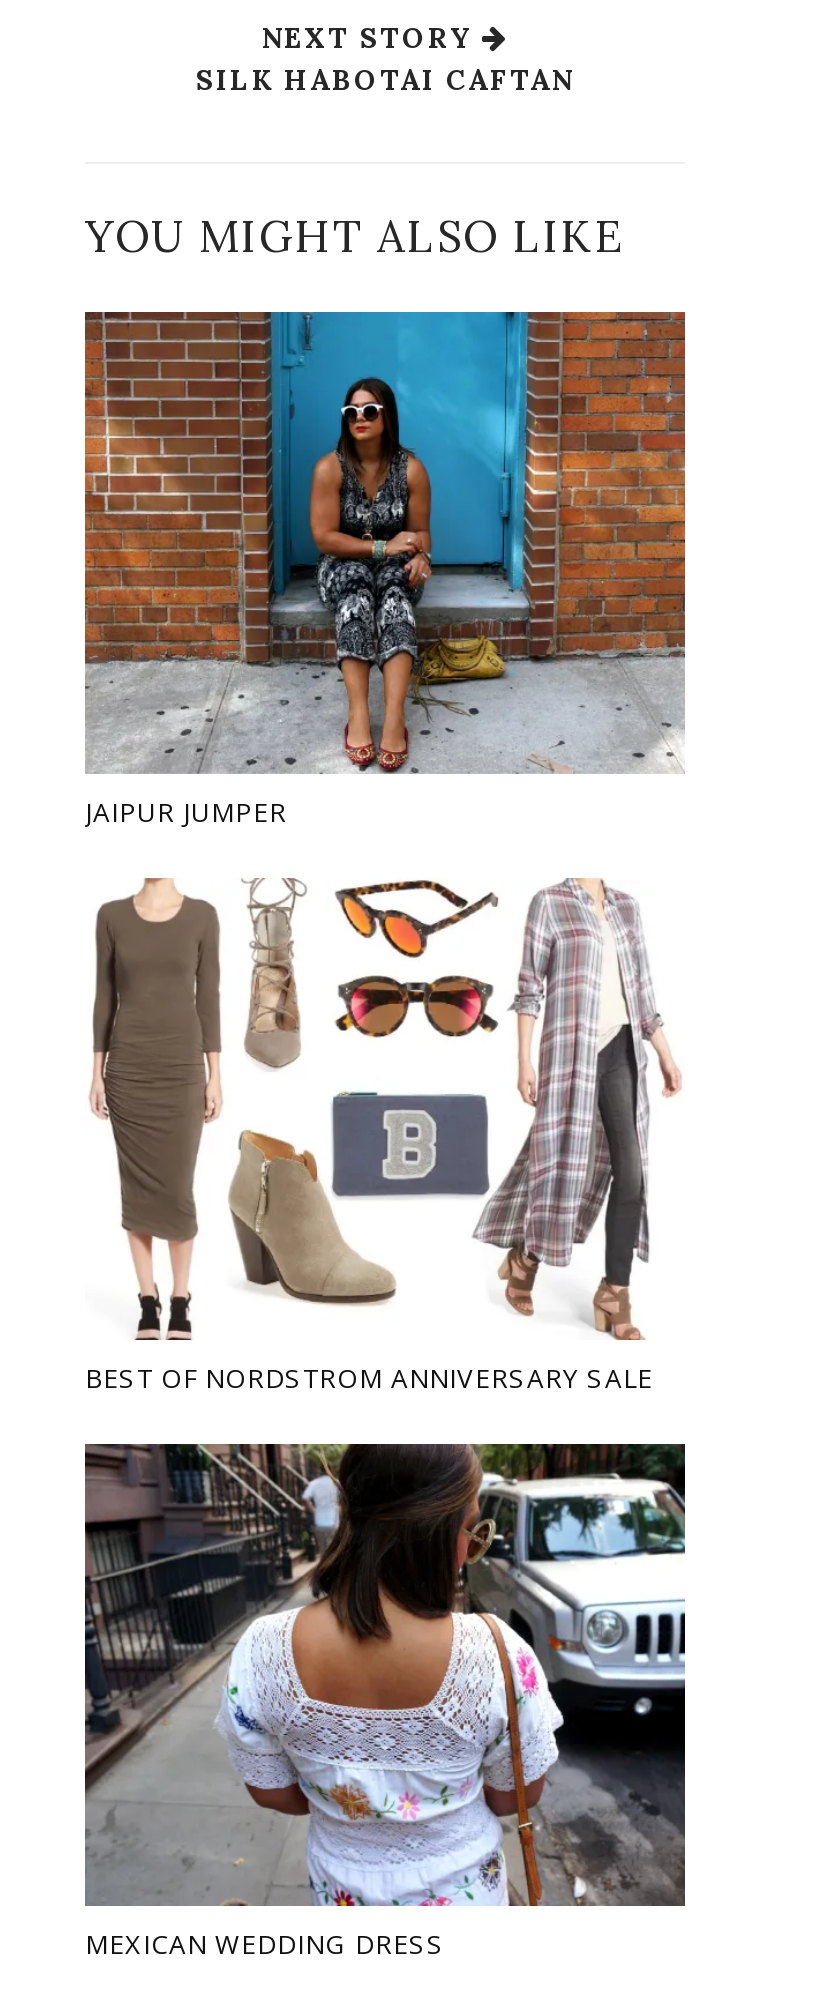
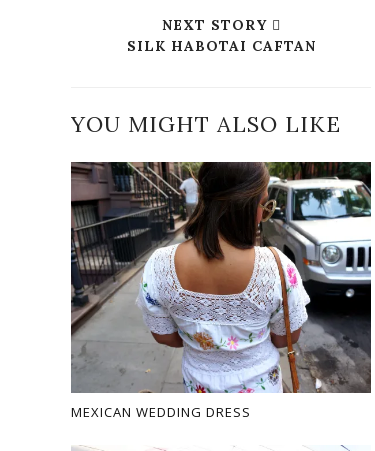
[83,310,687,830] [image] | JAIPUR JUMPER -> none
[85,876,681,1396] [image] | BEST OF NORDSTROM ANNIVERSARY SALE -> none

